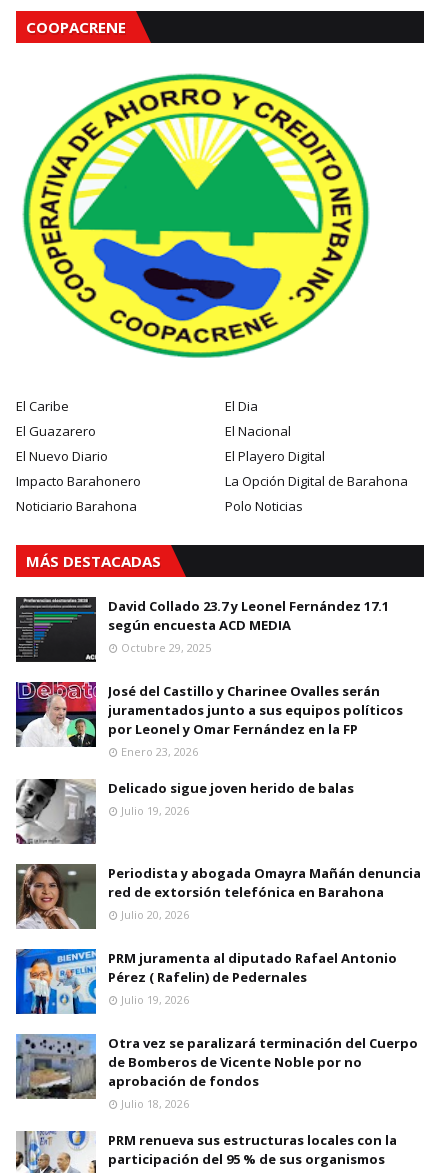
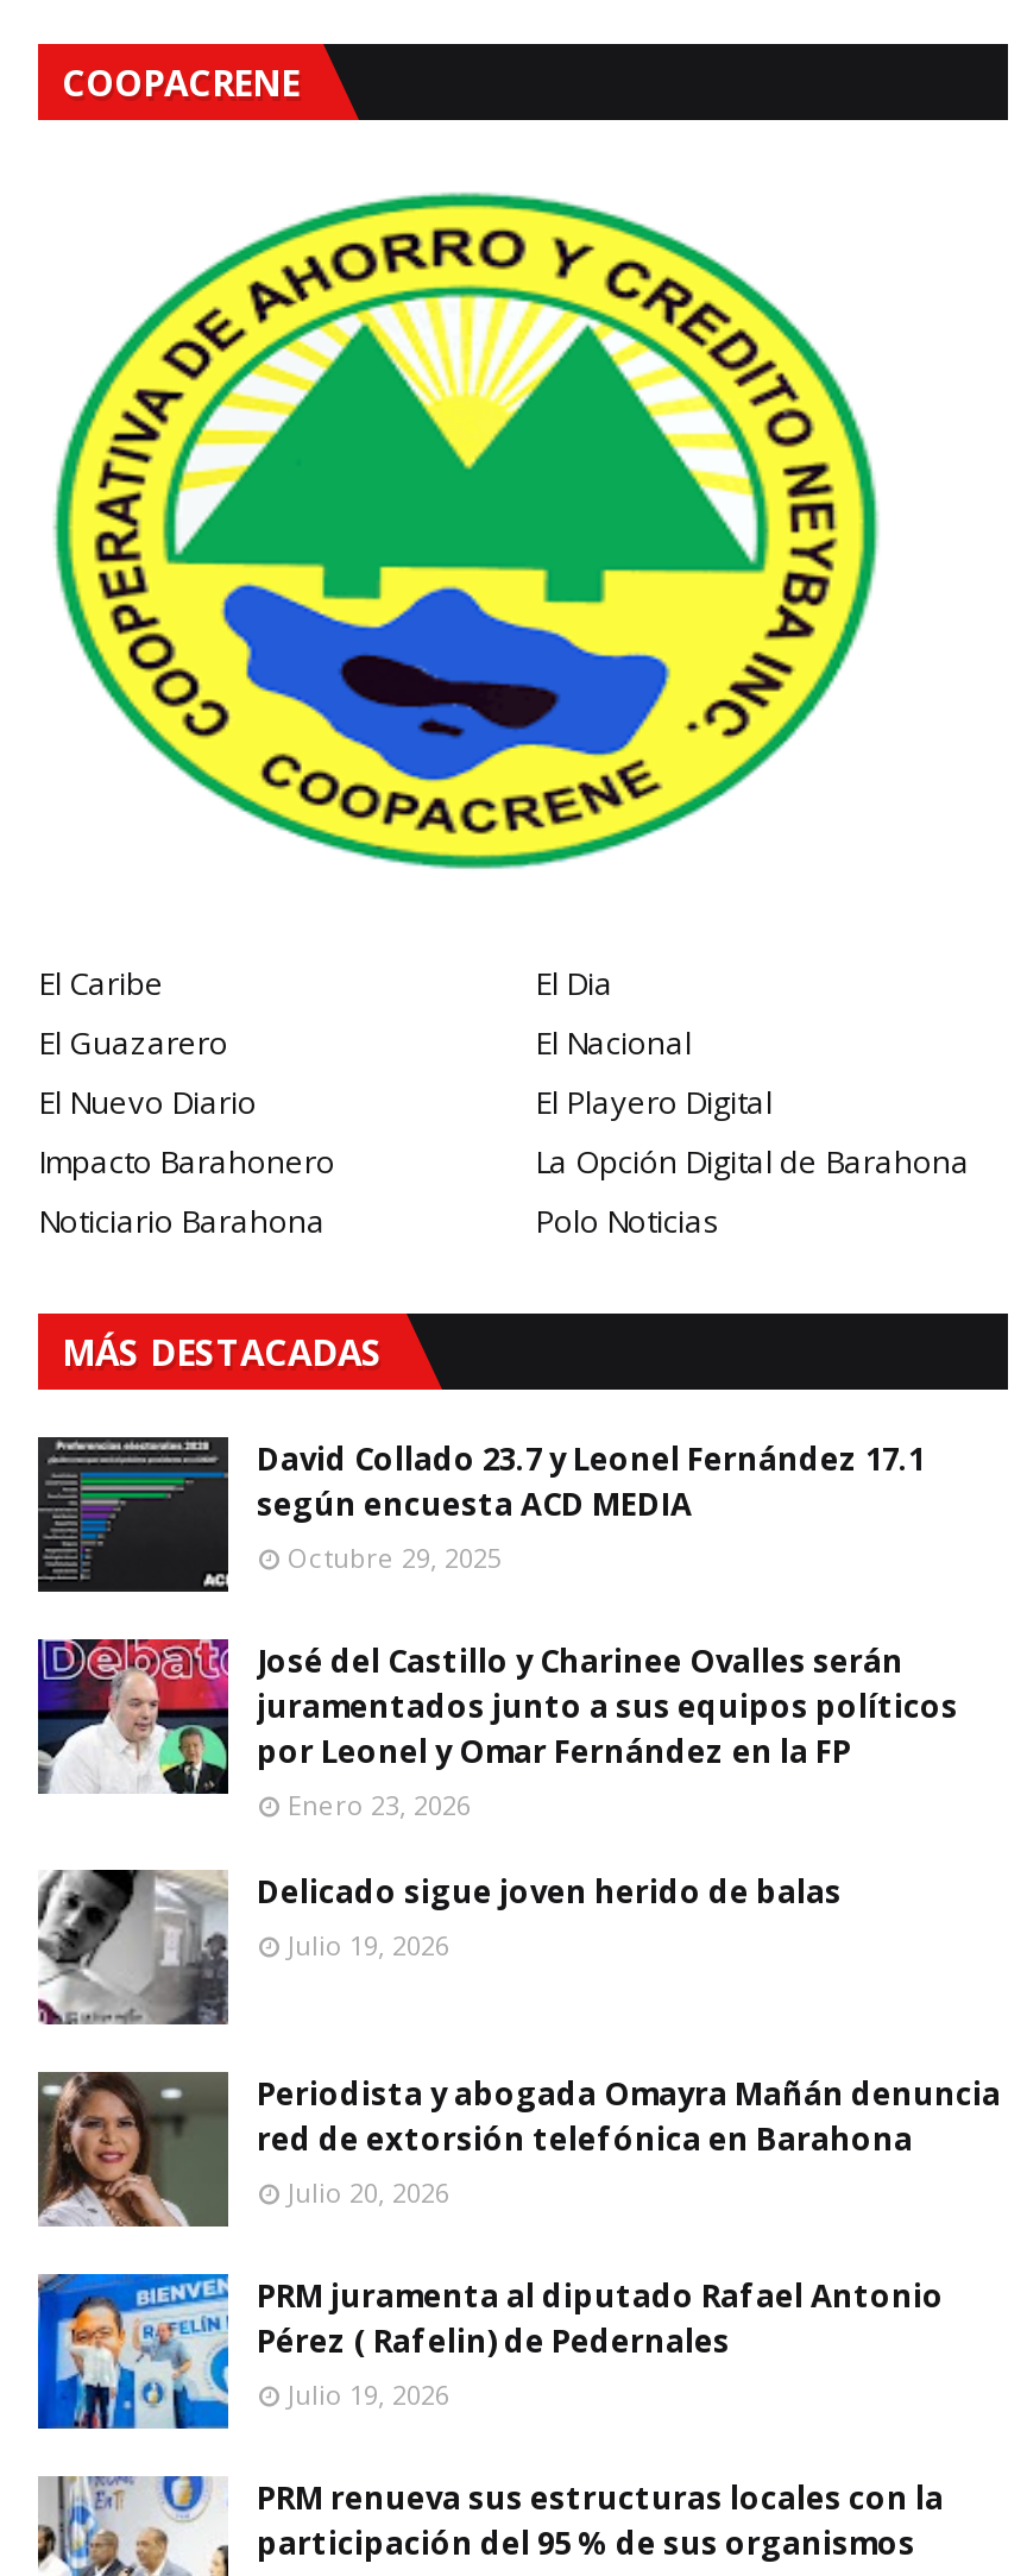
[15,1034,418,1111] [image] | Otra vez se paralizará terminación del Cuerpo | de Bomberos de Vicente Noble por no | aprobación de fondos | Julio 18, 2026 -> none

